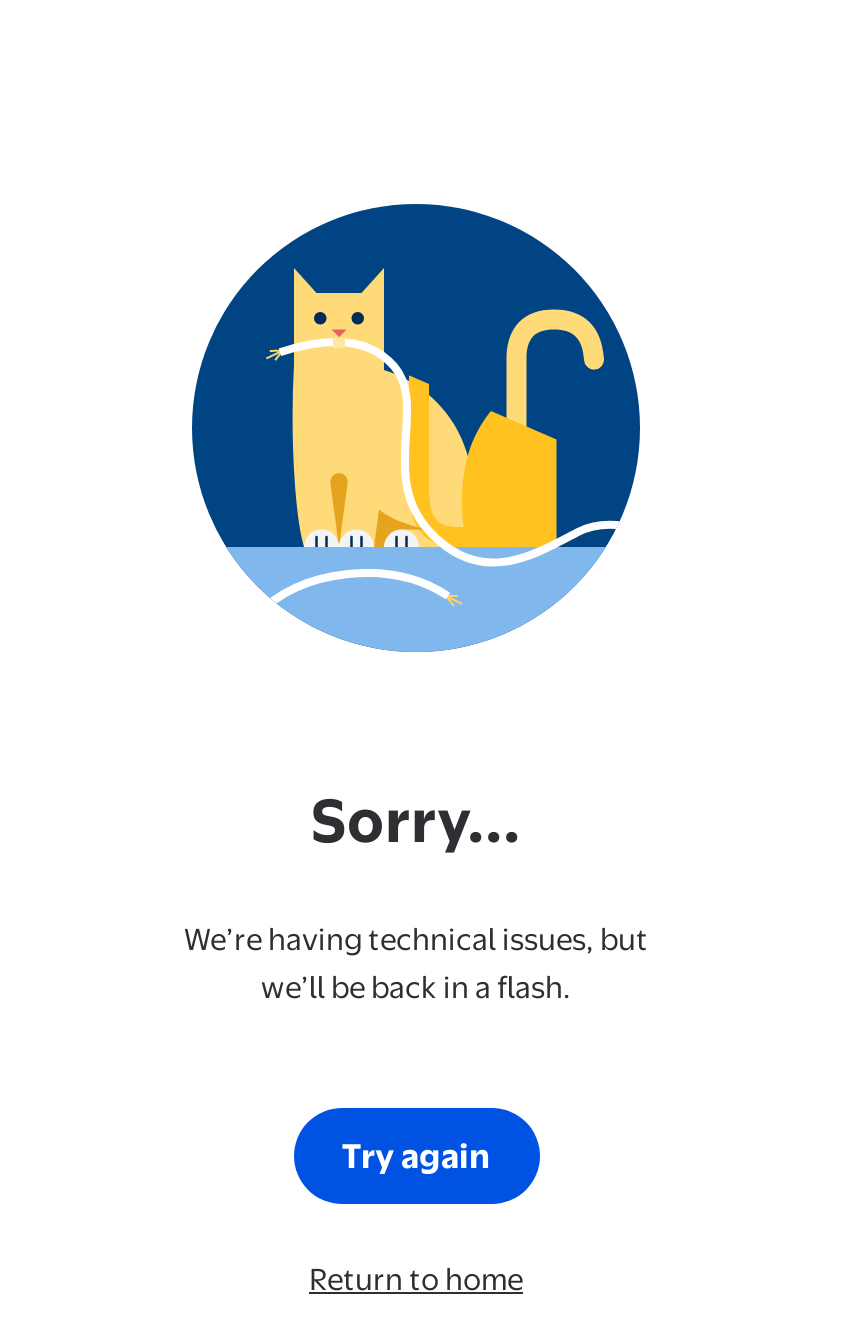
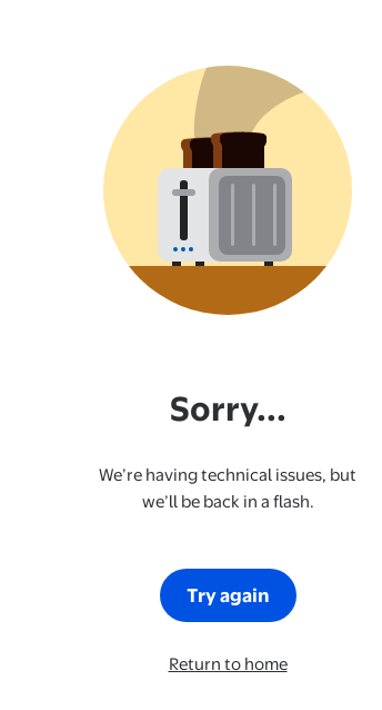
[190,202,642,654] [image] -> [103,66,352,316] [image]

